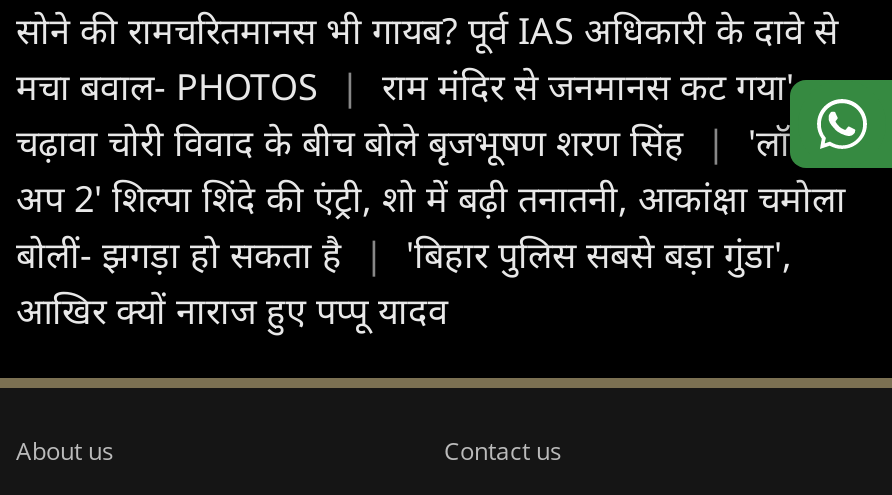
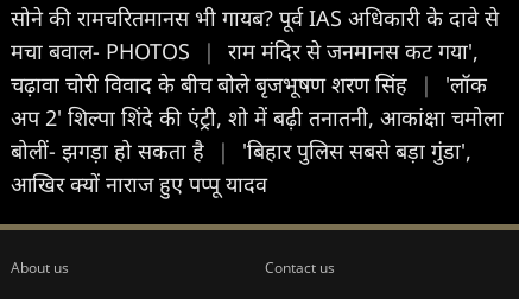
[812,78,886,170] [image] -> none

